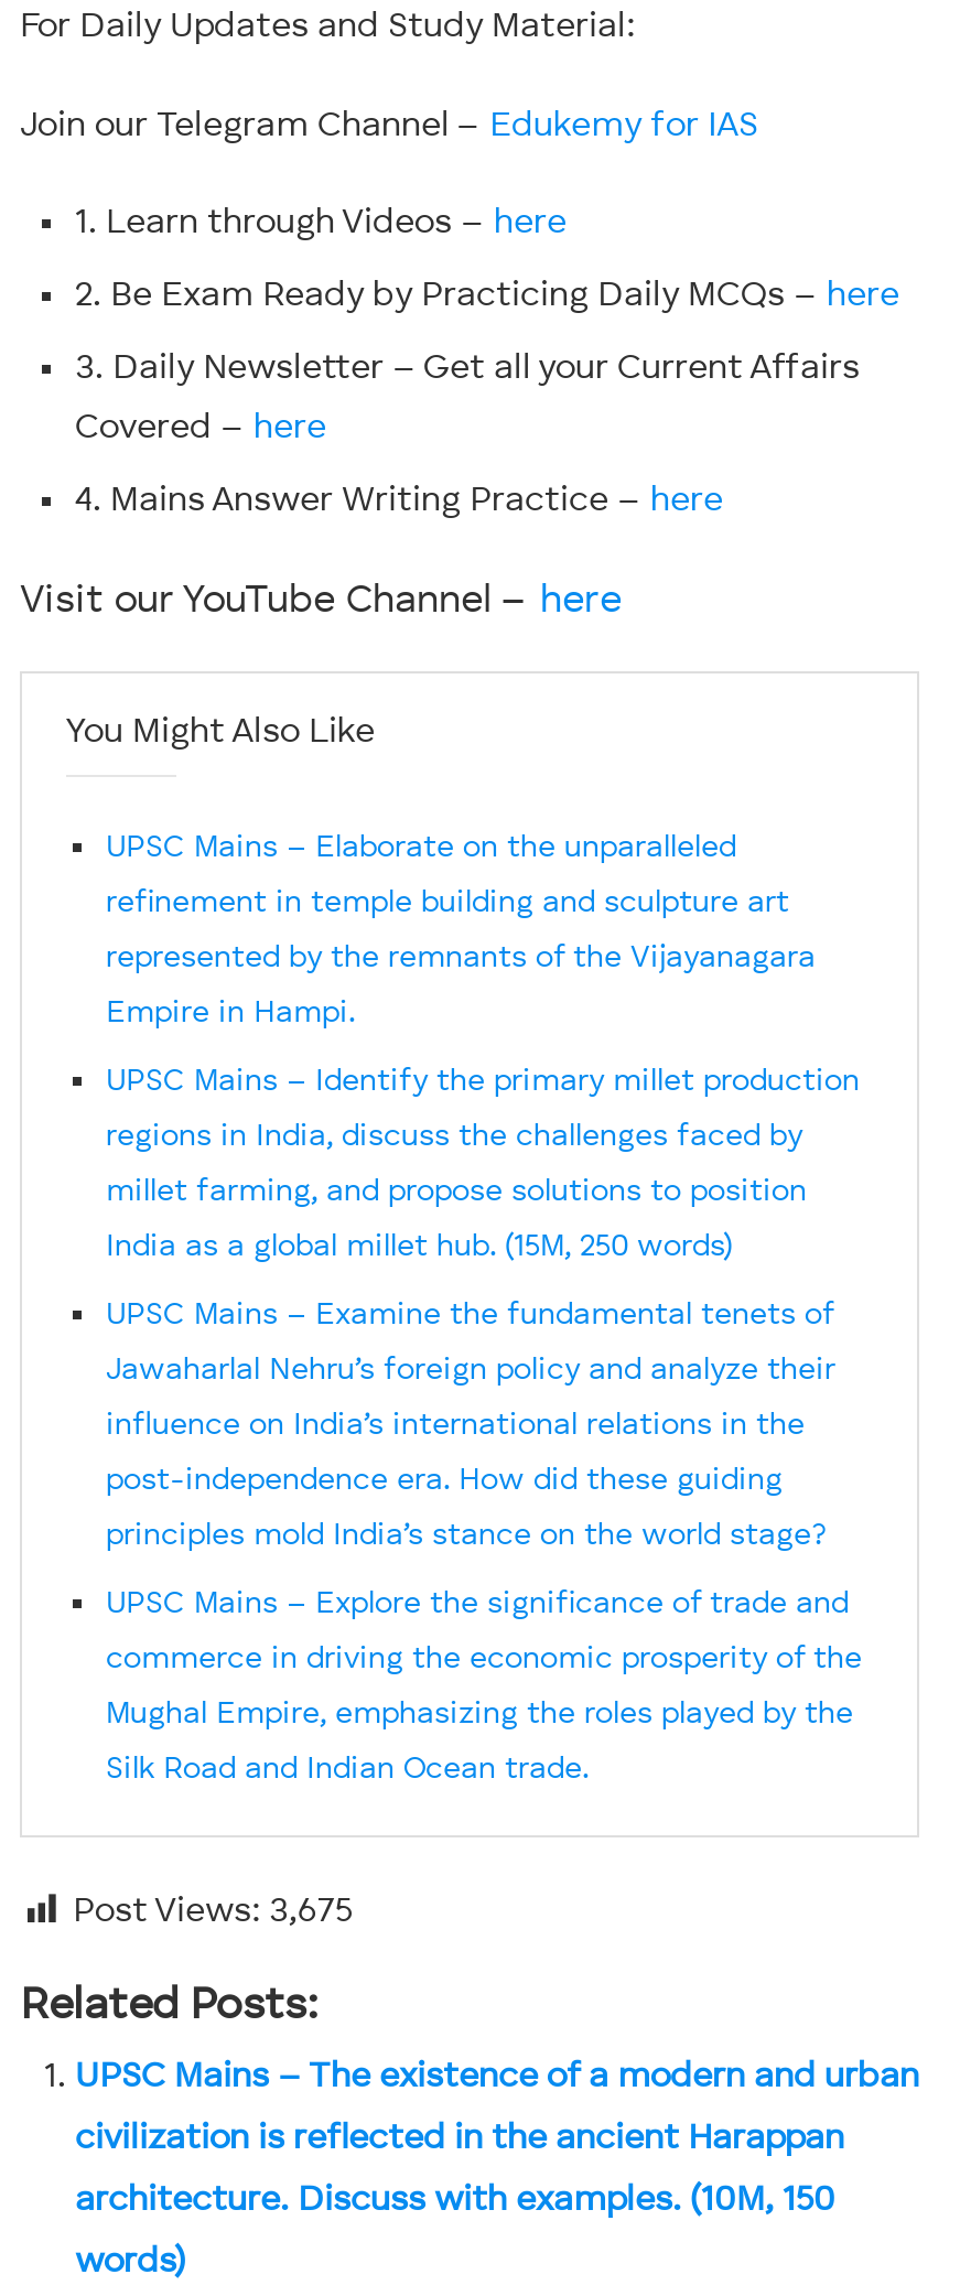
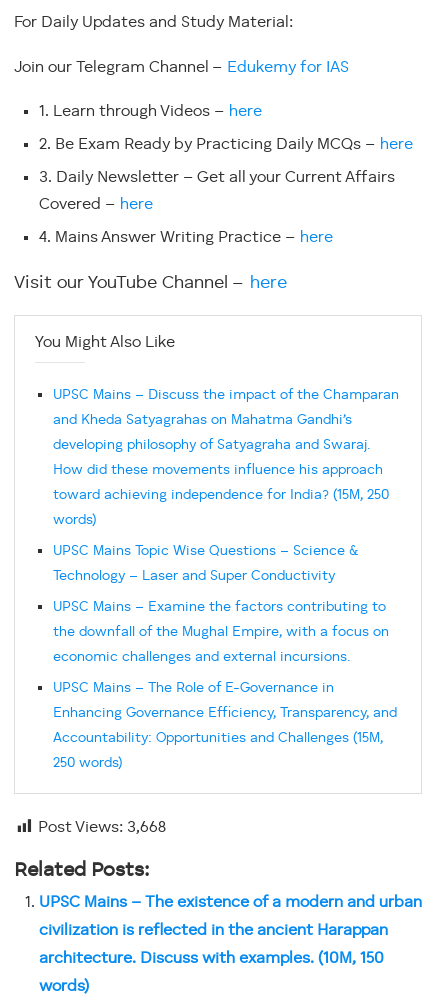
[106,833,862,1785] UPSC Mains – Elaborate on the unparalleled | refinement in temple building and sculpture art | represented by the remnants of the Vijayanagara | Empire in Hampi. | UPSC Mains – Identify the primary millet production | regions in India, discuss the challenges faced by | millet farming, and propose solutions to position | India as a global millet hub. (15M, 250 words) | UPSC Mains – Examine the fundamental tenets of | Jawaharlal Nehru’s foreign policy and analyze their | influence on India’s international relations in the | post-independence era. How did these guiding | principles mold India’s stance on the world stage? | UPSC Mains – Explore the significance of trade and | commerce in driving the economic prosperity of the | Mughal Empire, emphasizing the roles played by the | Silk Road and Indian Ocean trade. -> [53,388,399,770] UPSC Mains – Discuss the impact of the Champaran | and Kheda Satyagrahas on Mahatma Gandhi’s | developing philosophy of Satyagraha and Swaraj. | How did these movements influence his approach | toward achieving independence for India? (15M, 250 | words) | UPSC Mains Topic Wise Questions – Science & | Technology – Laser and Super Conductivity | UPSC Mains – Examine the factors contributing to | the downfall of the Mughal Empire, with a focus on | economic challenges and external incursions. | UPSC Mains – The Role of E-Governance in | Enhancing Governance Efficiency, Transparency, and | Accountability: Opportunities and Challenges (15M, | 250 words)
[73,1895,353,1930] Post Views: 3,675 -> [38,820,166,836] Post Views: 3,668

